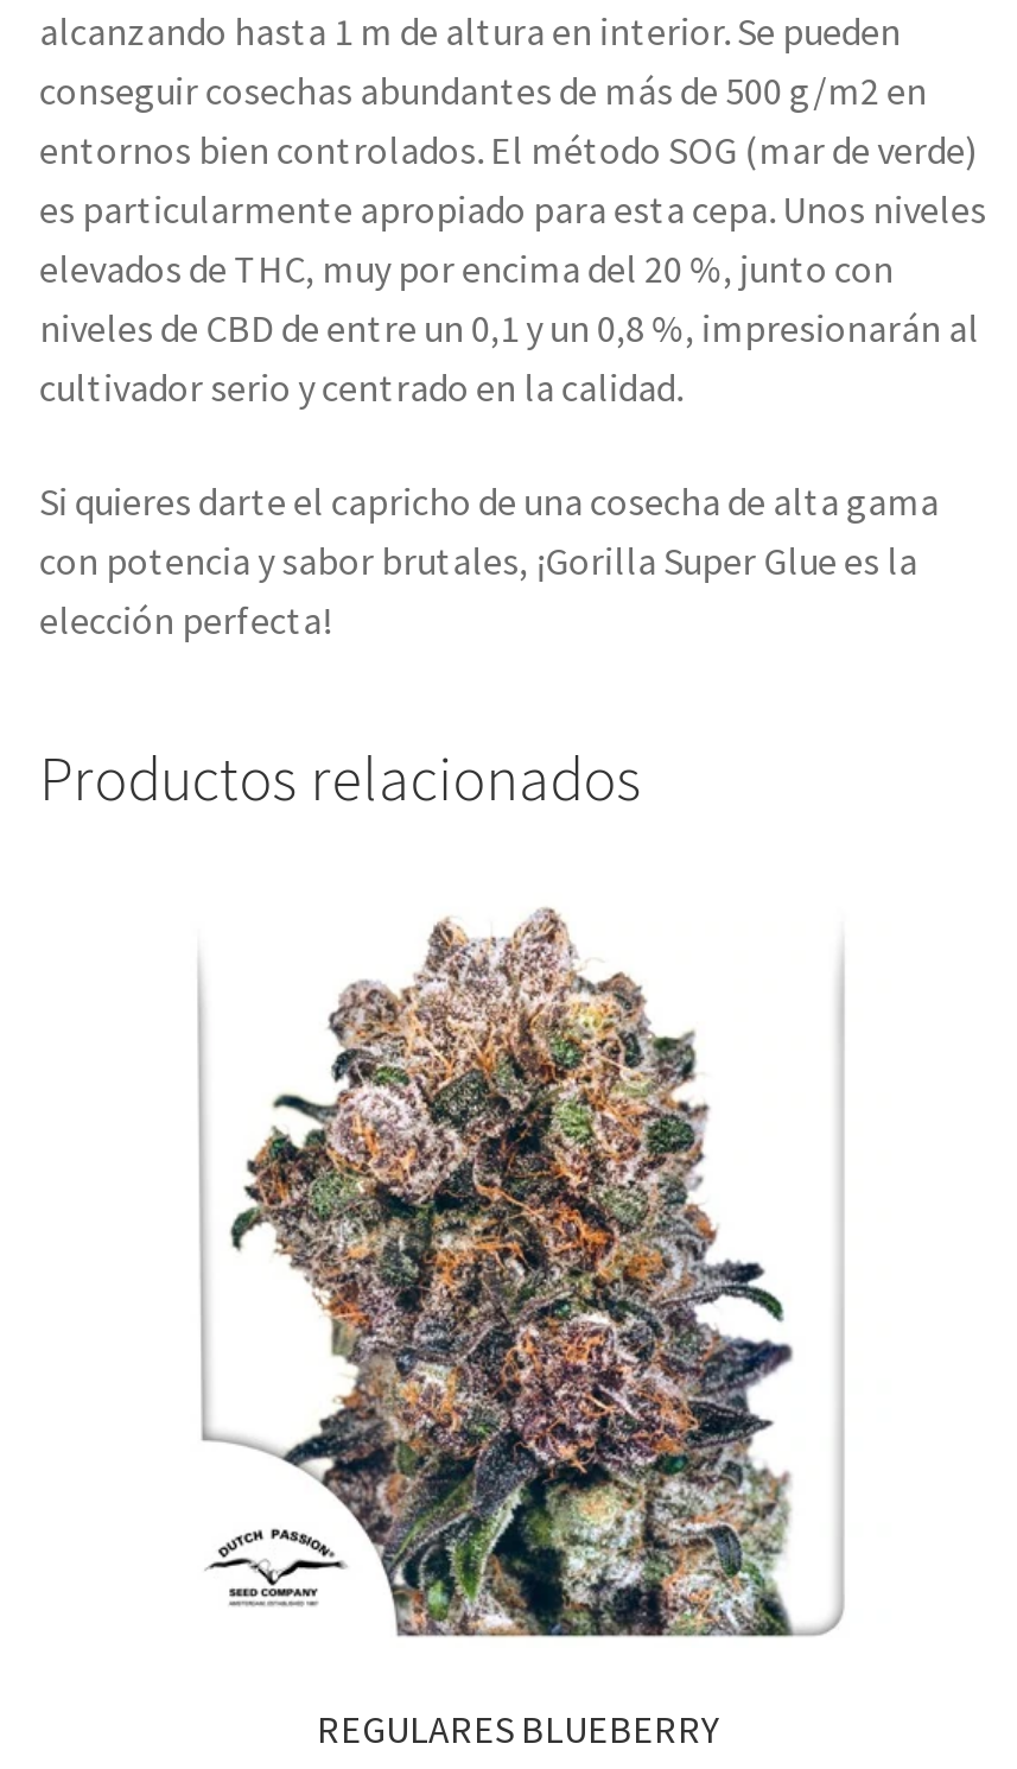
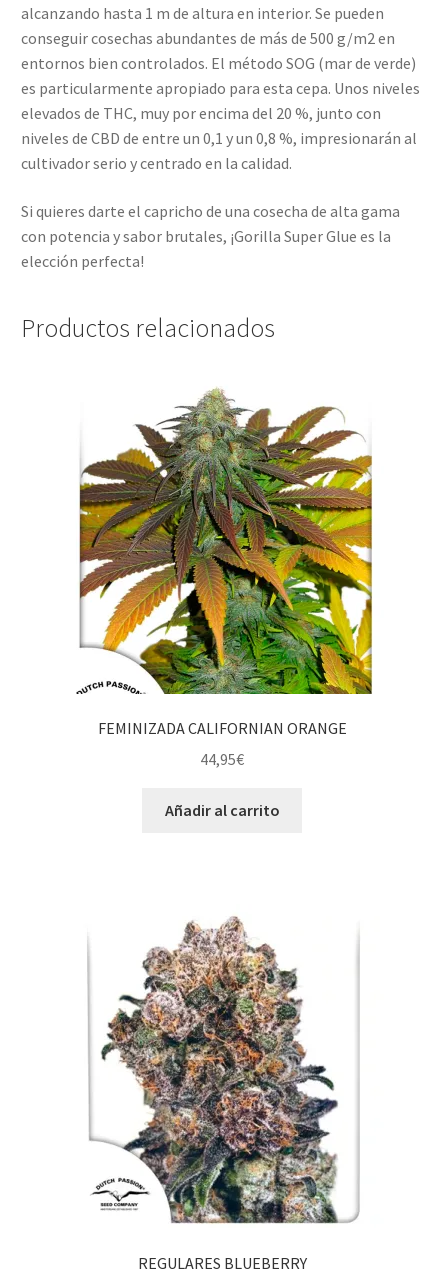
none -> [76,387,373,820] [image] | FEMINIZADA CALIFORNIAN ORANGE | 44,95€ | Añadir al carrito

